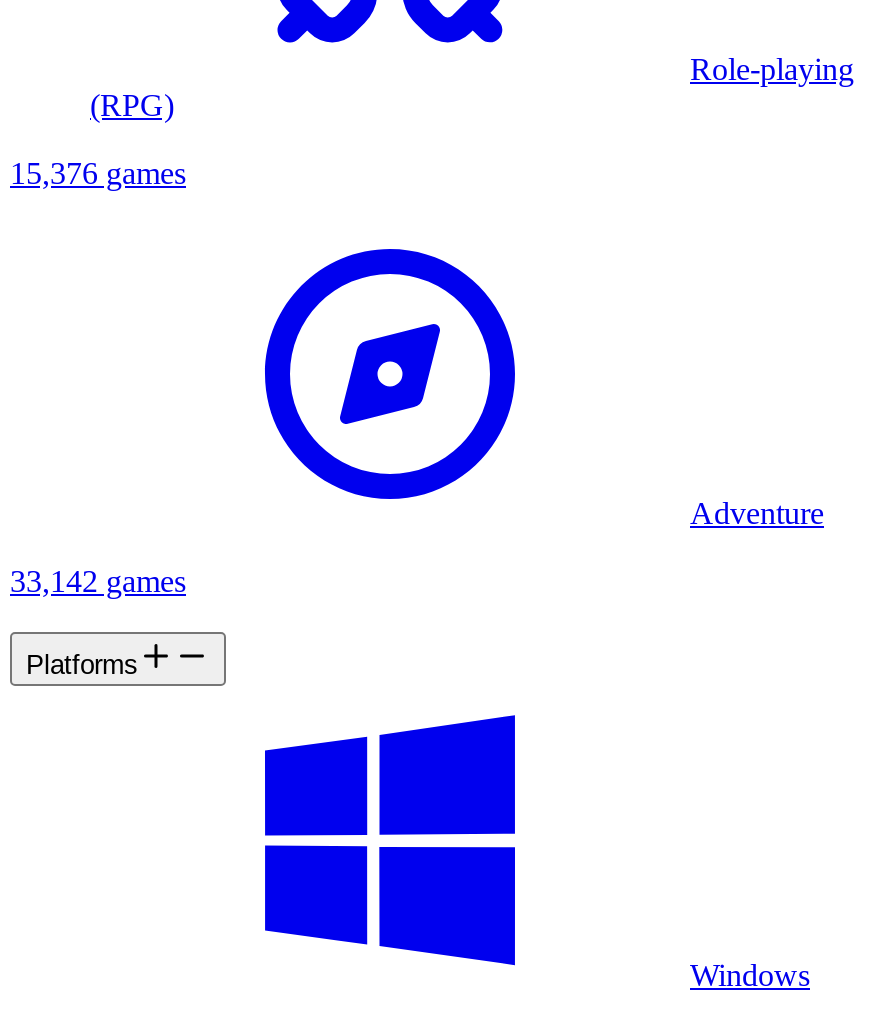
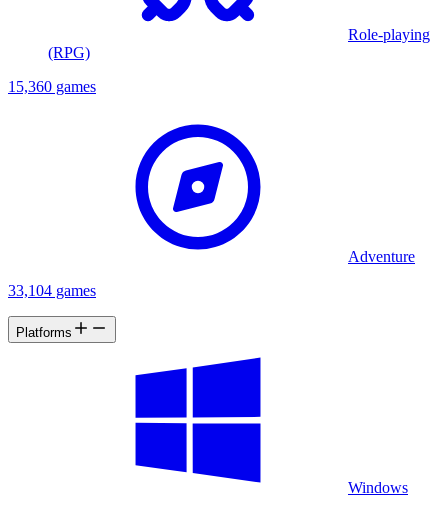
[10,156,186,190] 15,376 games -> [8,78,96,95] 15,360 games
[10,564,186,598] 33,142 games -> [8,282,96,299] 33,104 games

